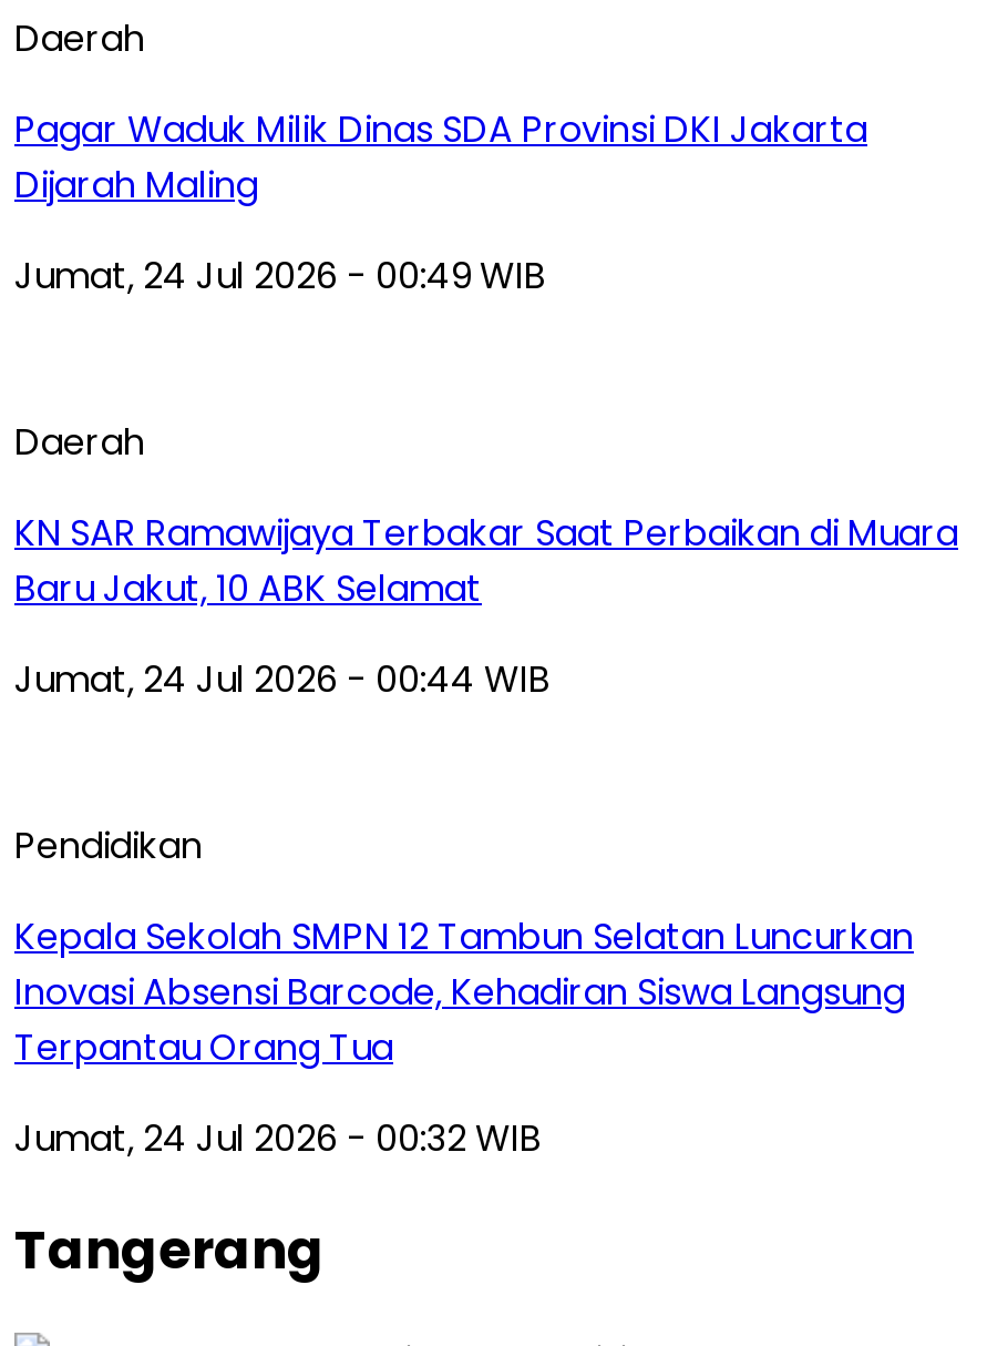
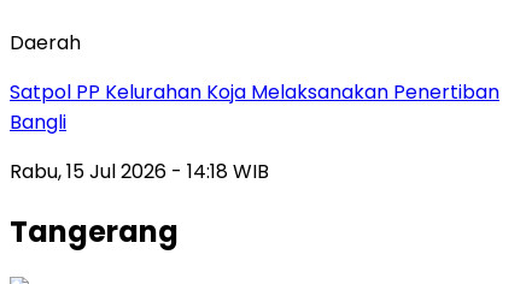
[14,104,958,1164] Pagar Waduk Milik Dinas SDA Provinsi DKI Jakarta | Dijarah Maling | Jumat, 24 Jul 2026 - 00:49 WIB | Daerah | KN SAR Ramawijaya Terbakar Saat Perbaikan di Muara | Baru Jakut, 10 ABK Selamat | Jumat, 24 Jul 2026 - 00:44 WIB | Pendidikan | Kepala Sekolah SMPN 12 Tambun Selatan Luncurkan | Inovasi Absensi Barcode, Kehadiran Siswa Langsung | Terpantau Orang Tua | Jumat, 24 Jul 2026 - 00:32 WIB -> [10,78,499,185] Satpol PP Kelurahan Koja Melaksanakan Penertiban | Bangli | Rabu, 15 Jul 2026 - 14:18 WIB

